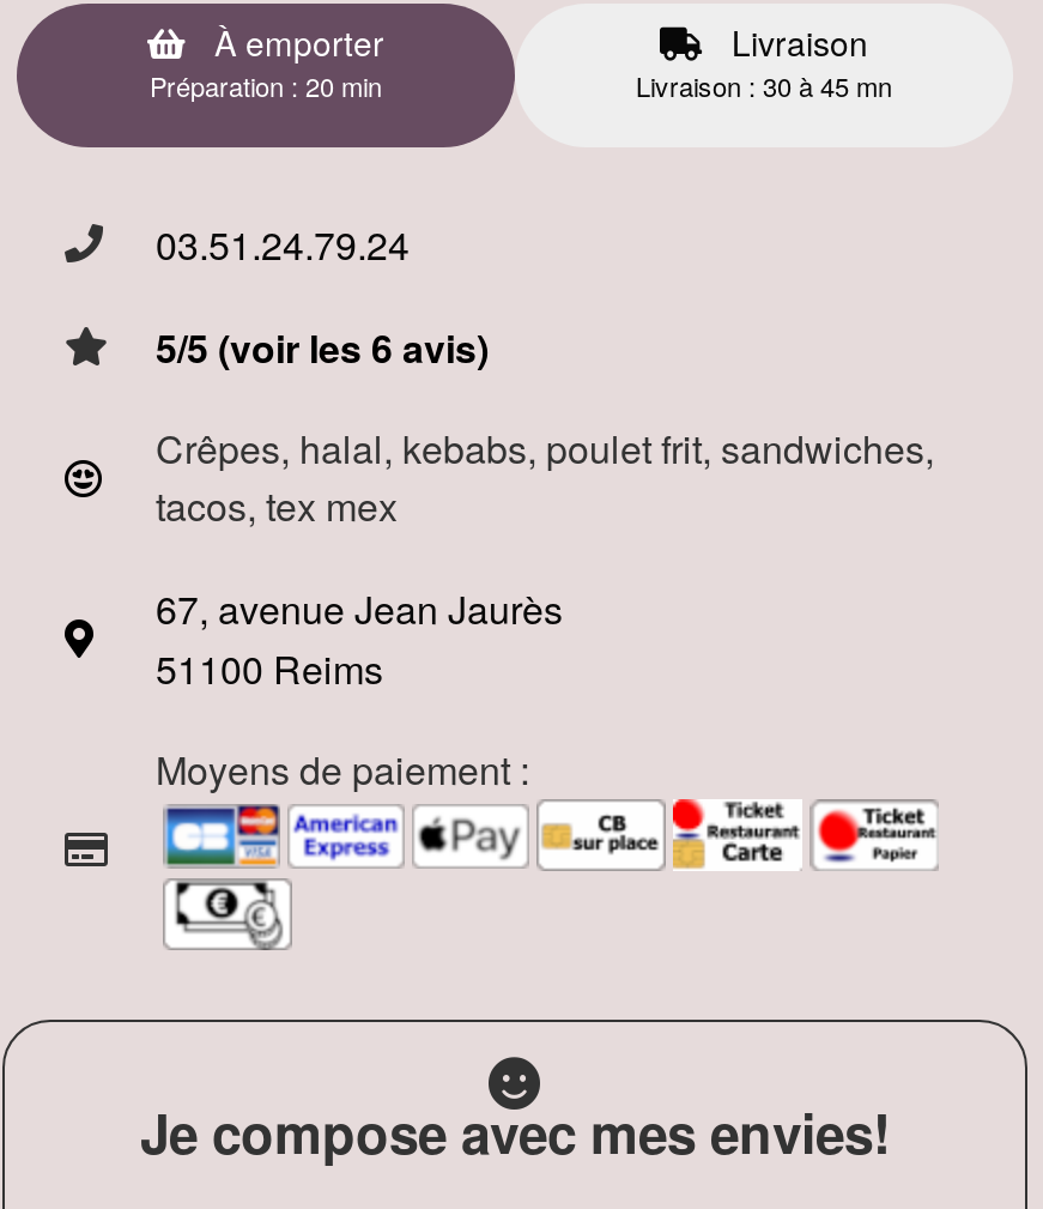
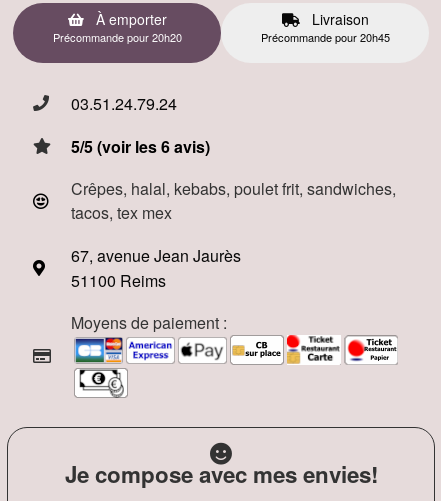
[150,66,382,104] Préparation : 20 min -> [52,29,181,45] Précommande pour 20h20
[636,66,892,104] Livraison : 30 à 45 mn -> [260,29,389,45] Précommande pour 20h45

